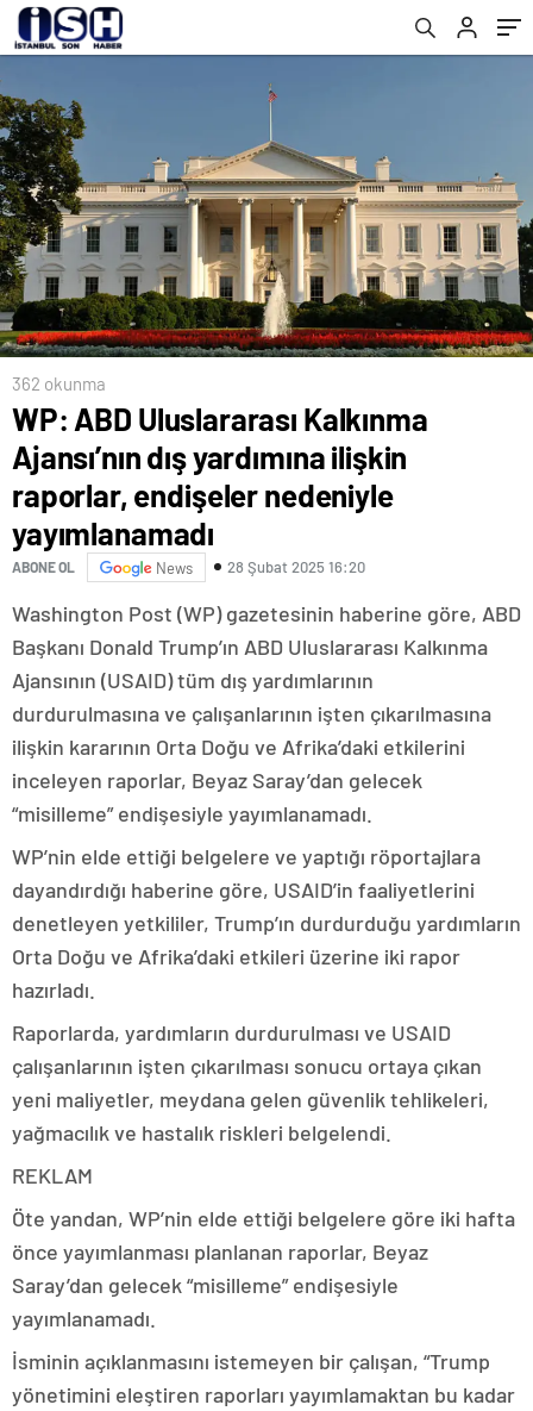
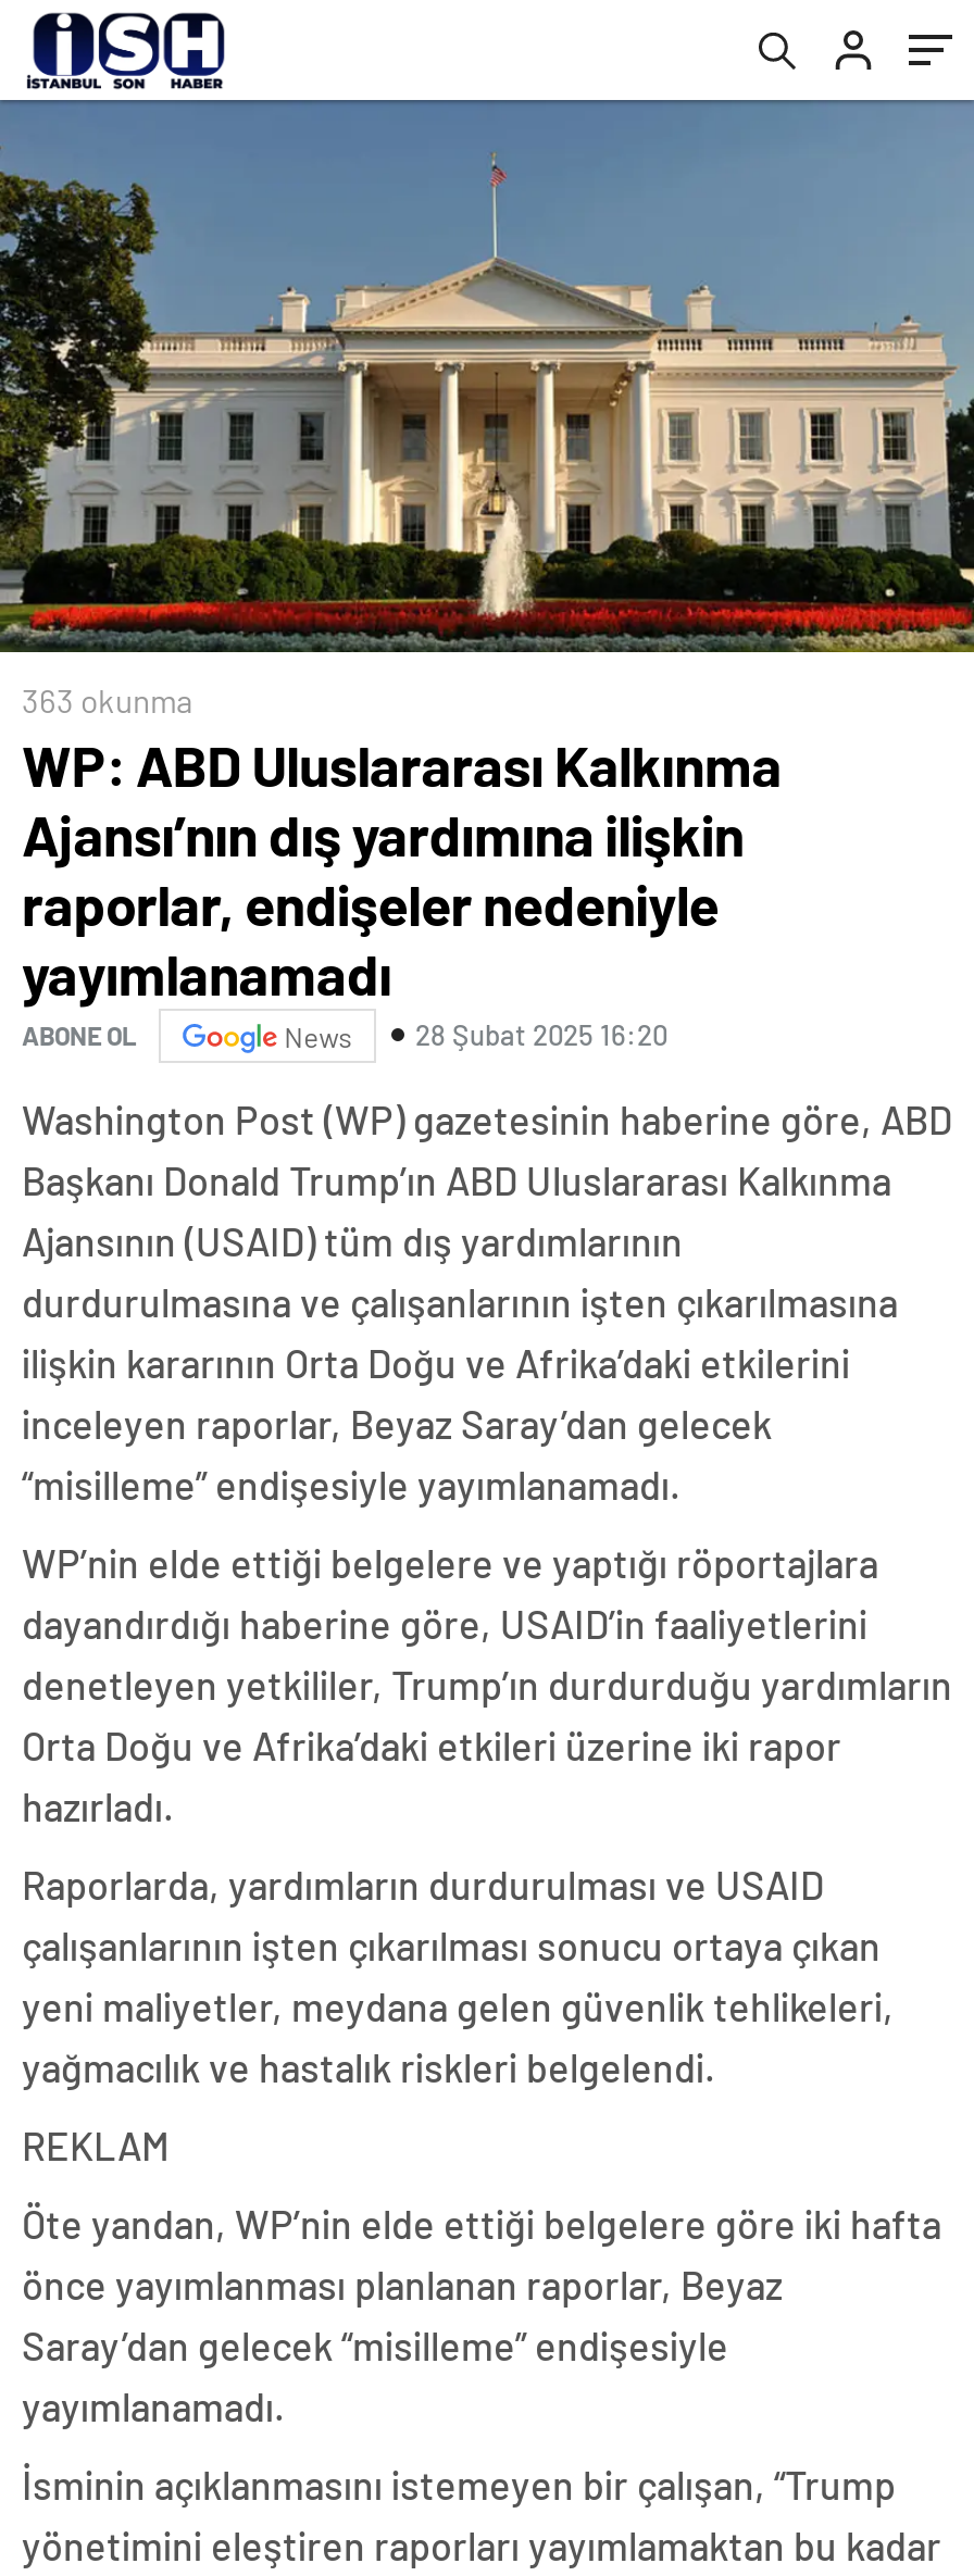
[12,372,106,394] 362 okunma -> [22,680,193,719] 363 okunma

